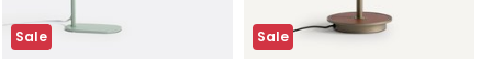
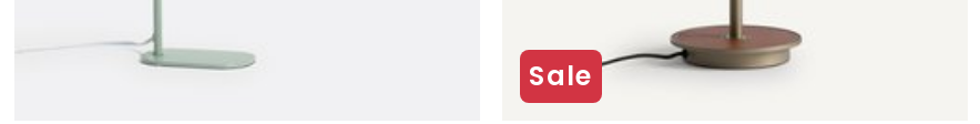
[15,27,47,46] Sale -> none

